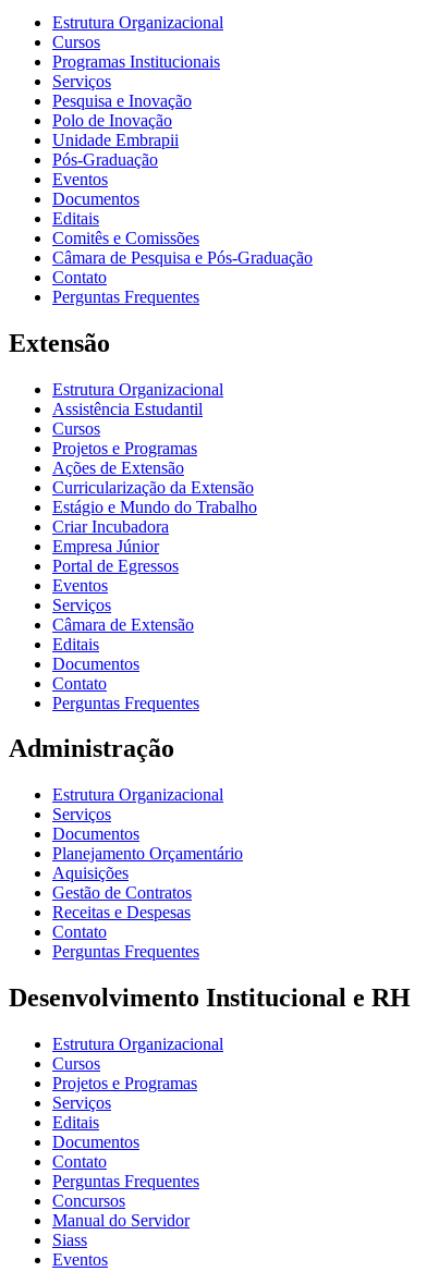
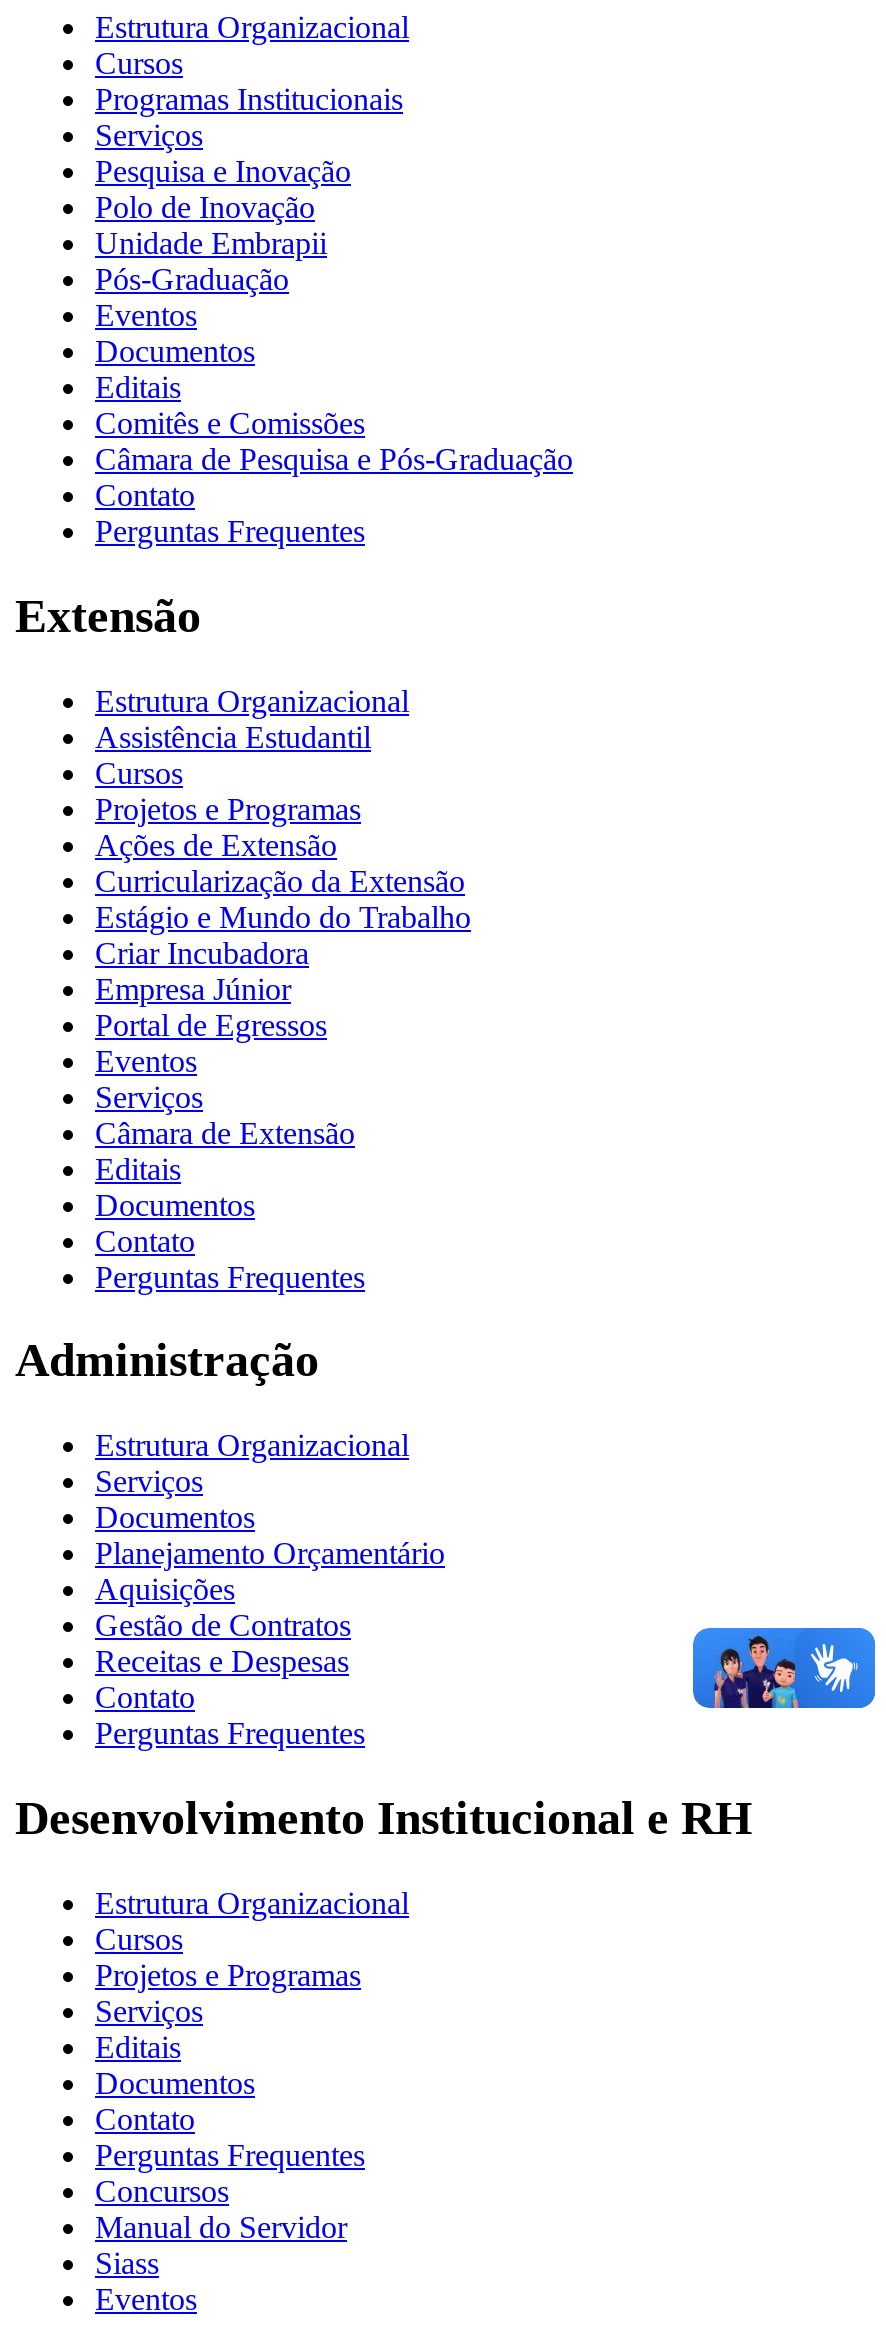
none -> [691,1626,877,1710] [image]

